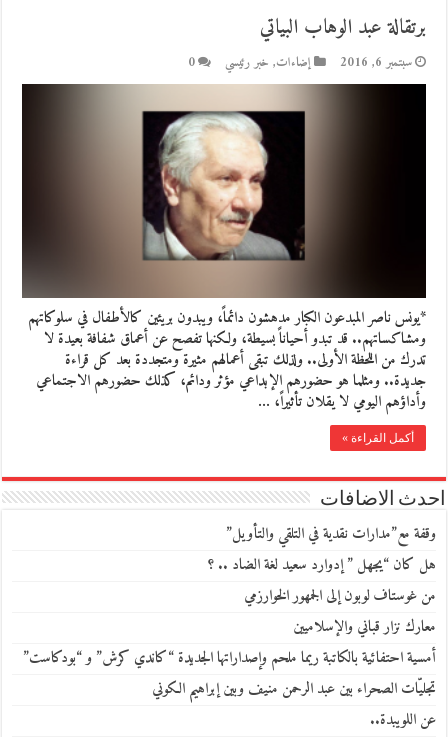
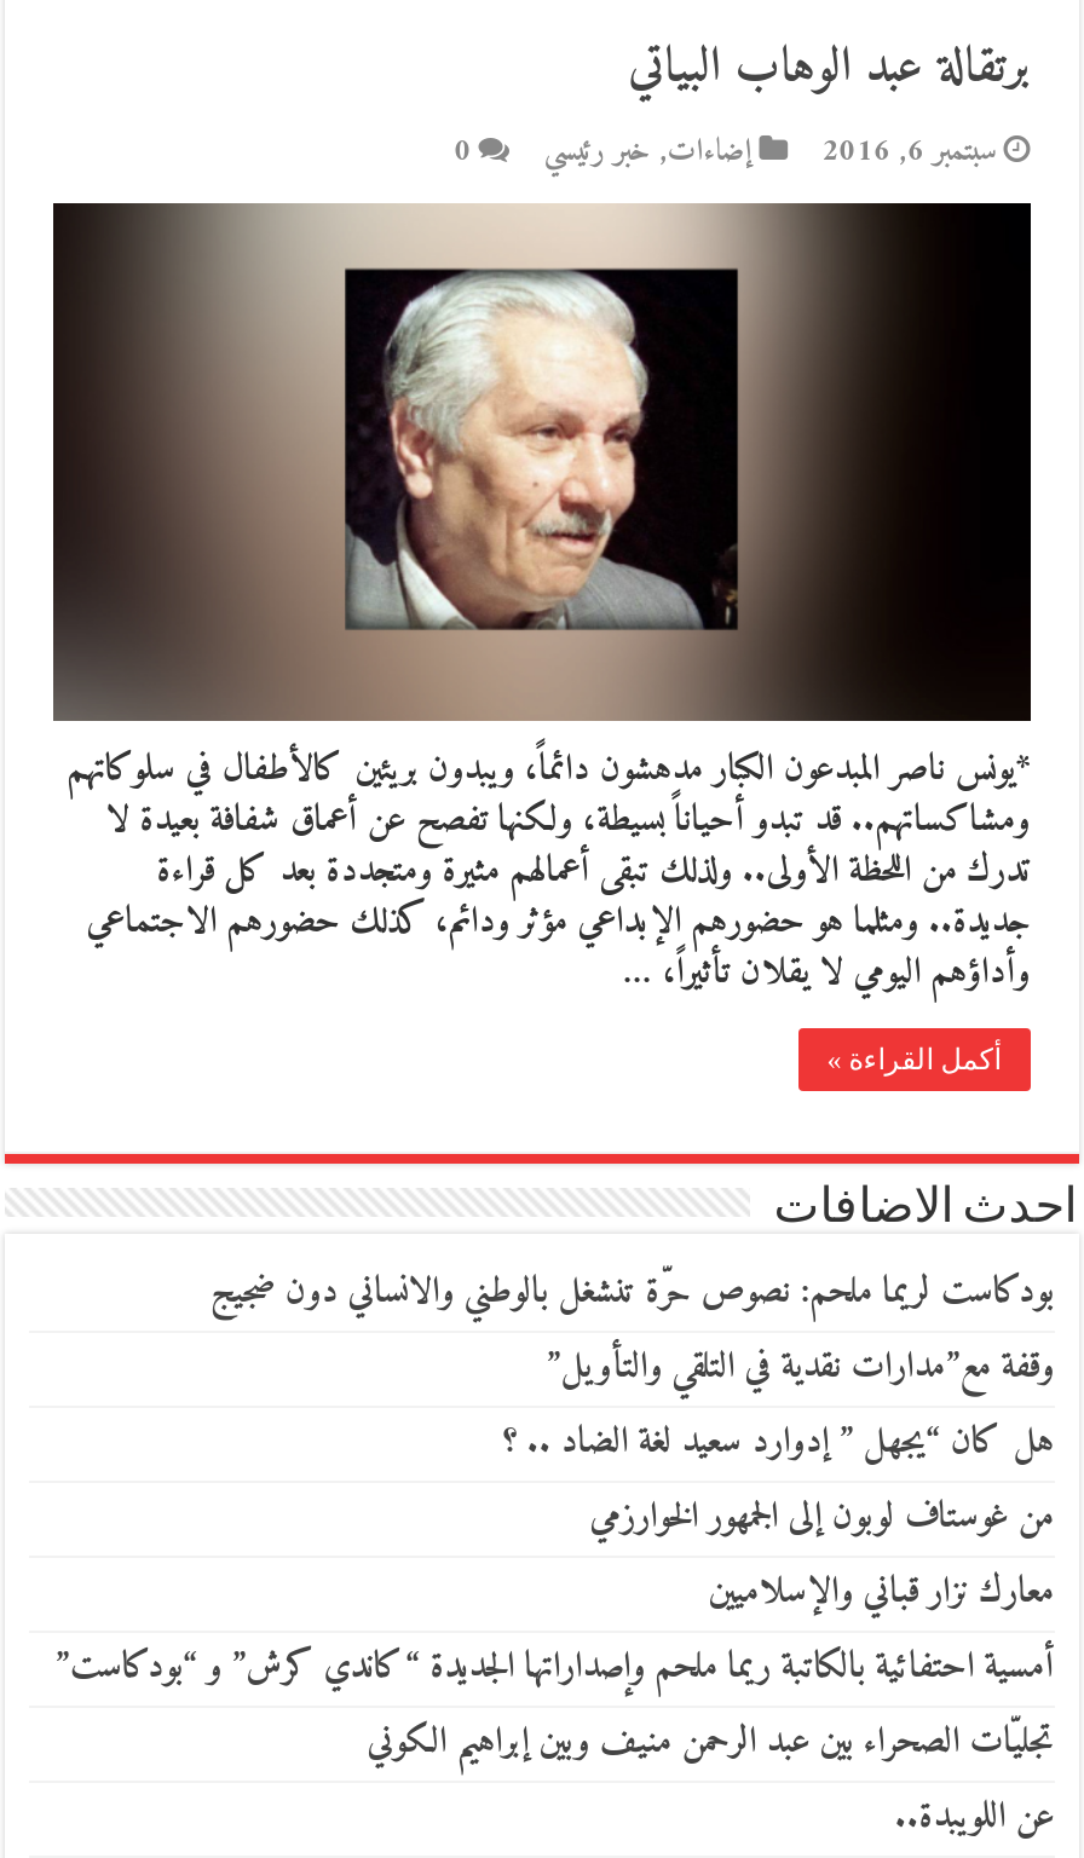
none -> [210,1261,1054,1327] بودكاست لريما ملحم: نصوص حرّة تنشغل بالوطني والانساني دون ضجيج

